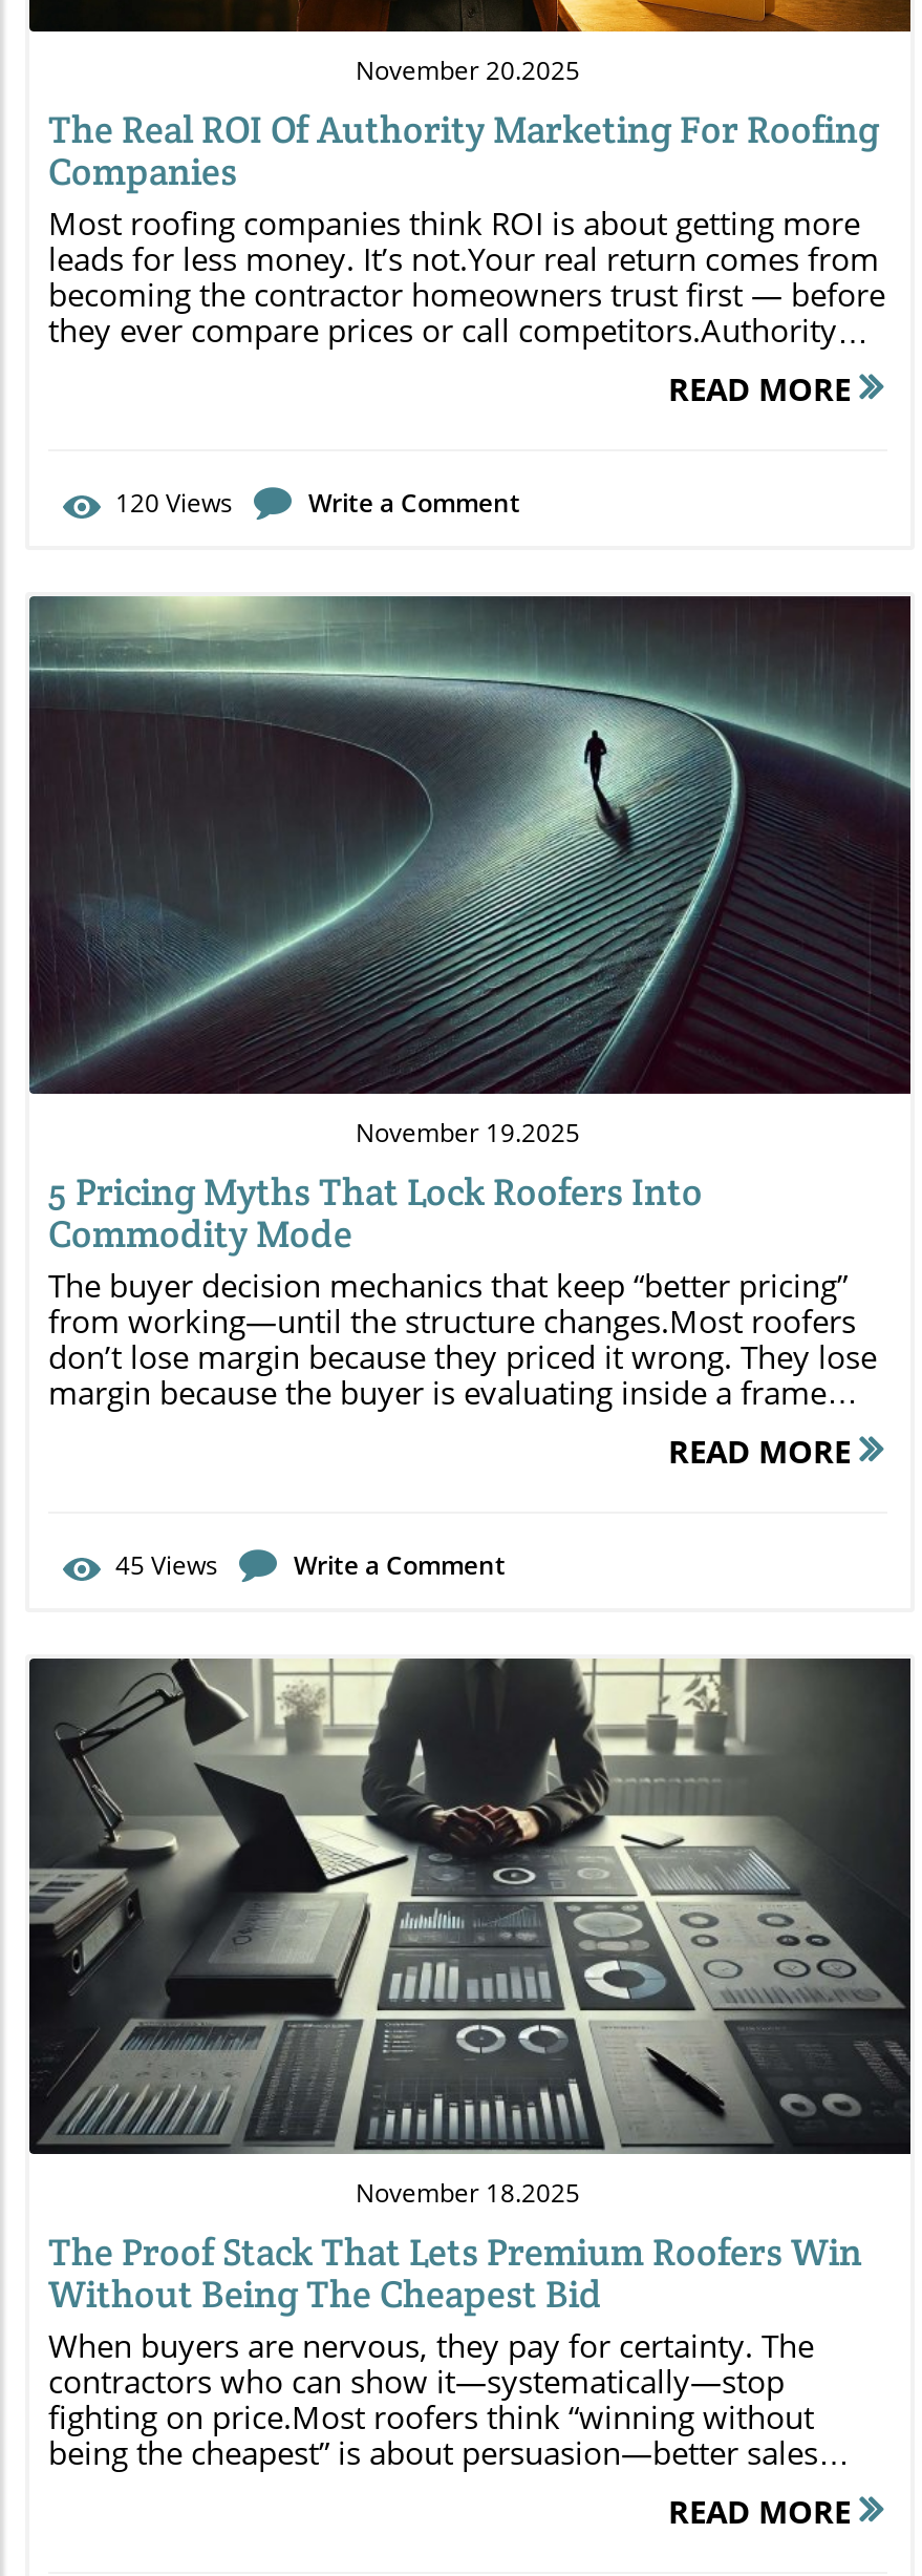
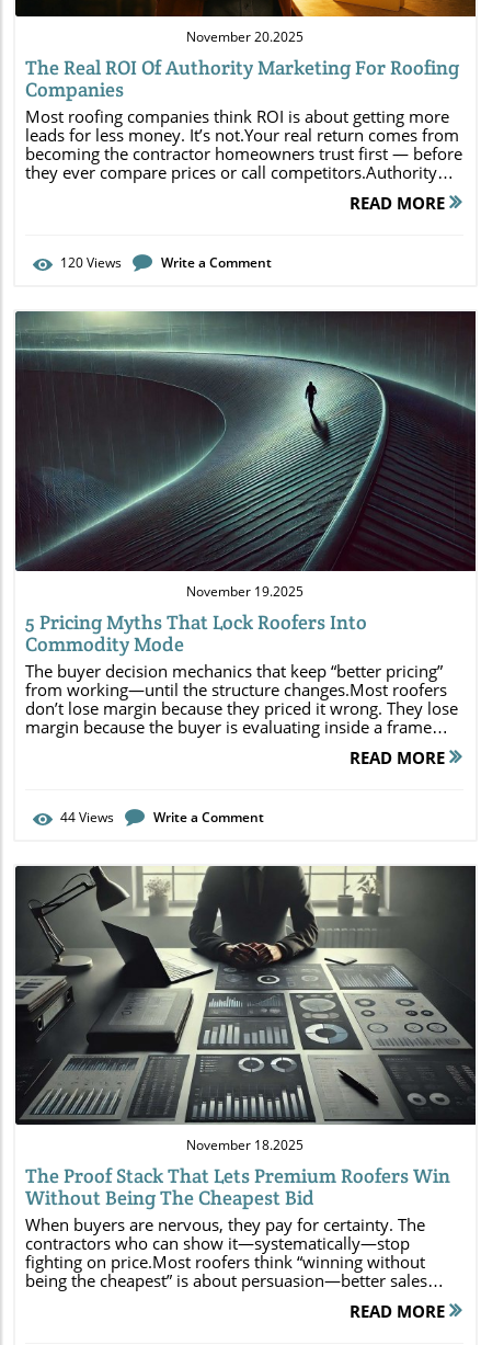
[115,1547,218,1582] 45 Views -> [60,808,114,826] 44 Views

